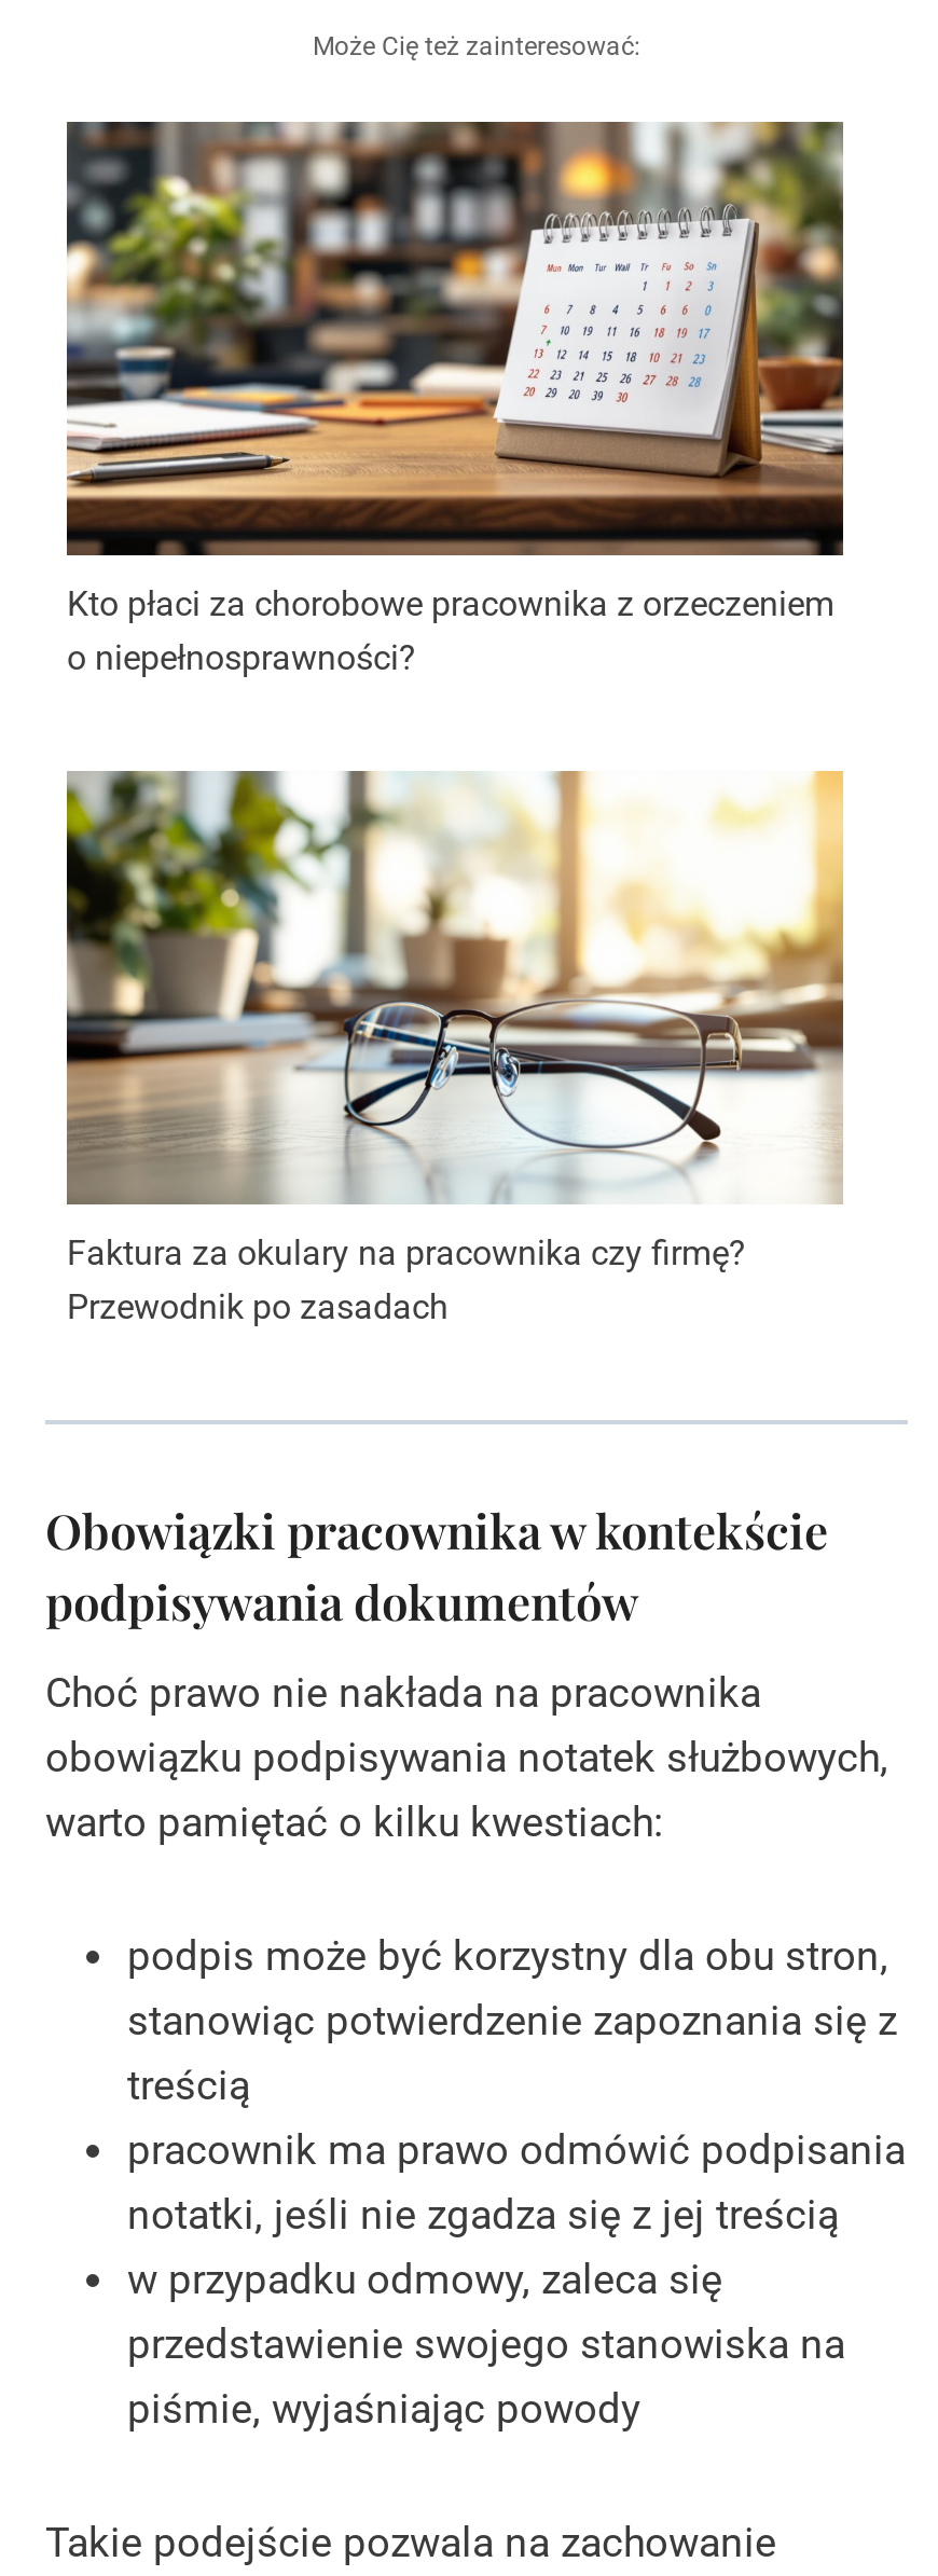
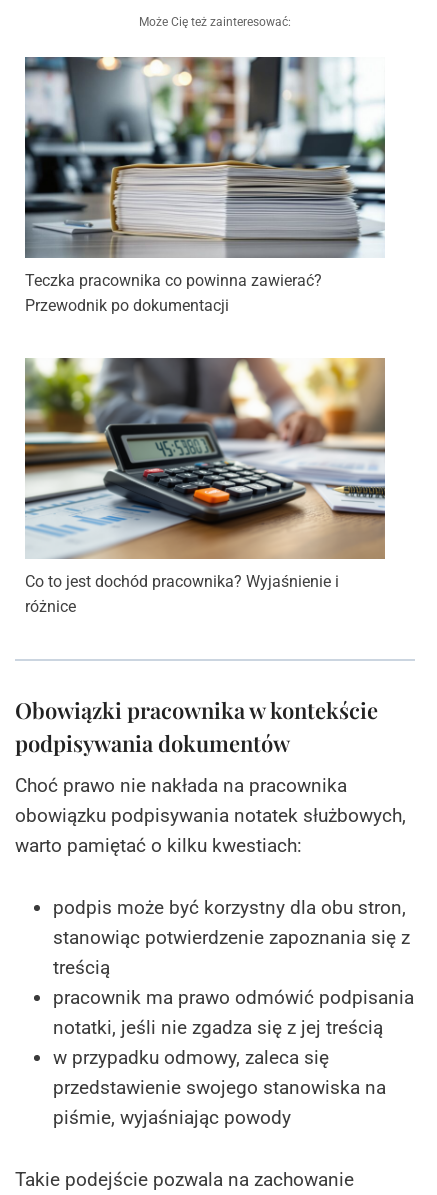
[65,120,845,678] [image] | Kto płaci za chorobowe pracownika z orzeczeniem | o niepełnosprawności? -> [24,56,386,315] [image] | Teczka pracownika co powinna zawierać? | Przewodnik po dokumentacji
[65,769,845,1327] [image] | Faktura za okulary na pracownika czy firmę? | Przewodnik po zasadach -> [24,357,386,616] [image] | Co to jest dochód pracownika? Wyjaśnienie i | różnice

